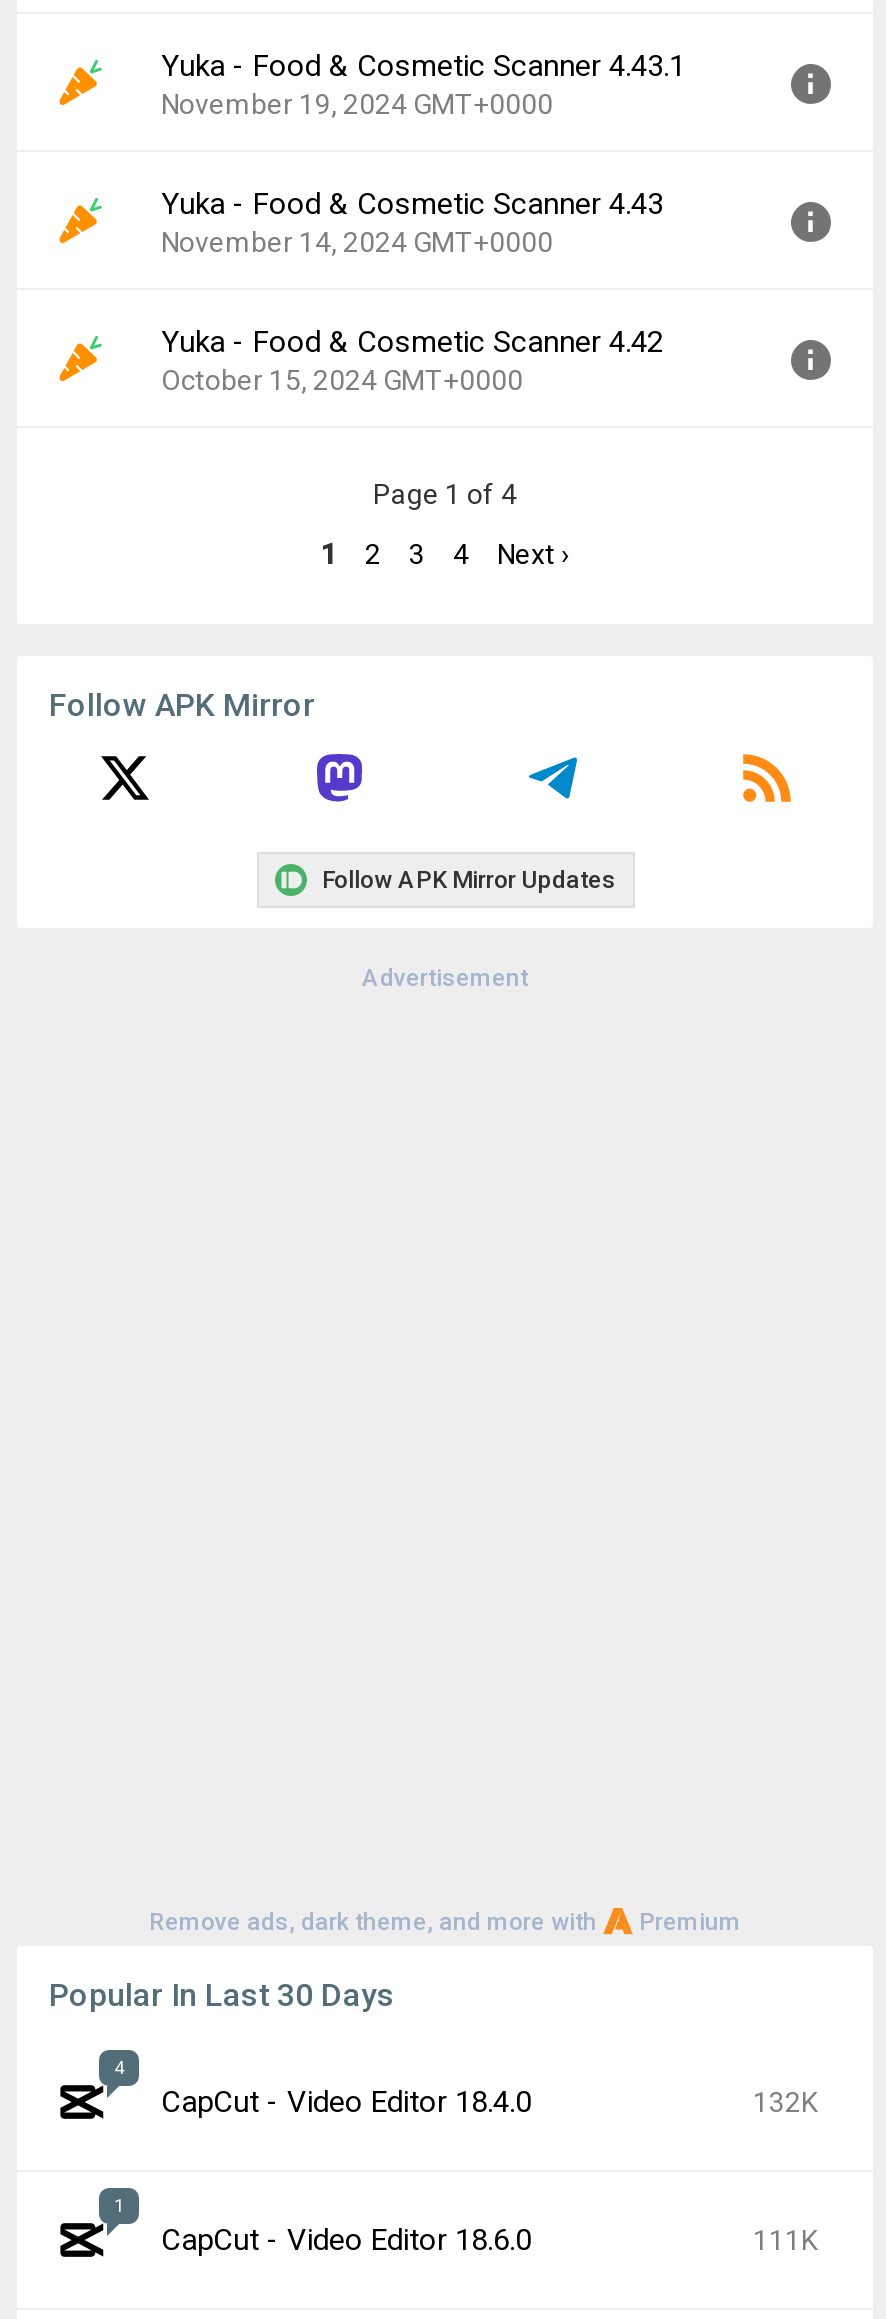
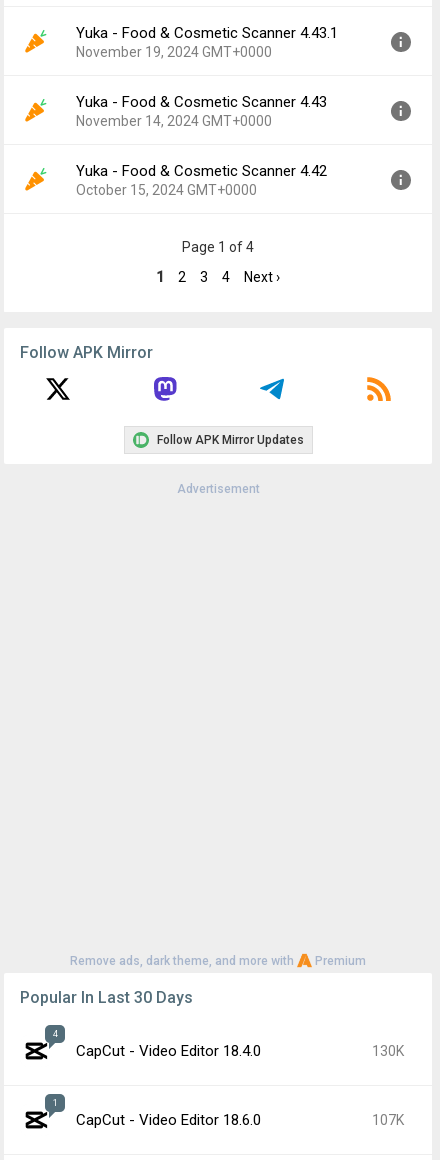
[753,2086,817,2118] 132K -> [372,1043,404,1059] 130K
[753,2224,817,2256] 111K -> [372,1112,404,1128] 107K

